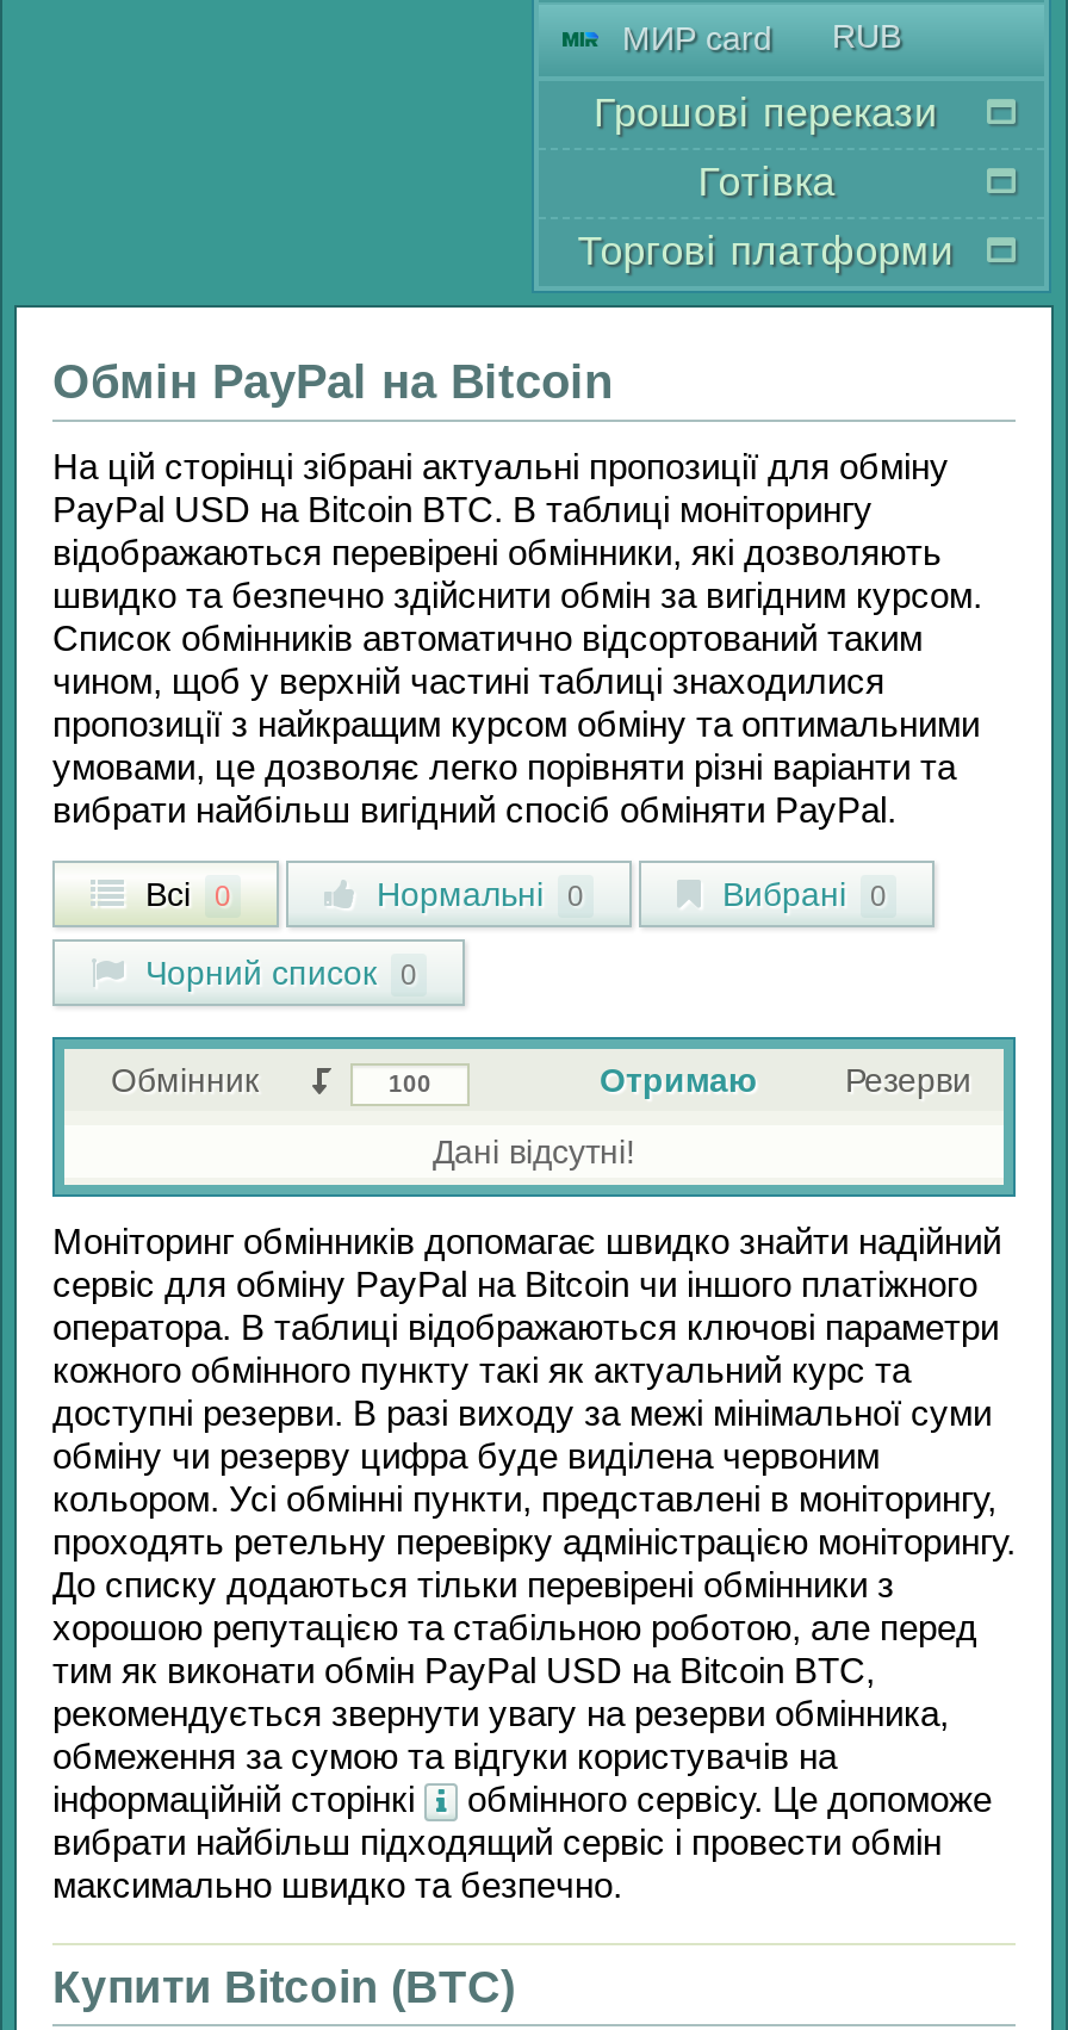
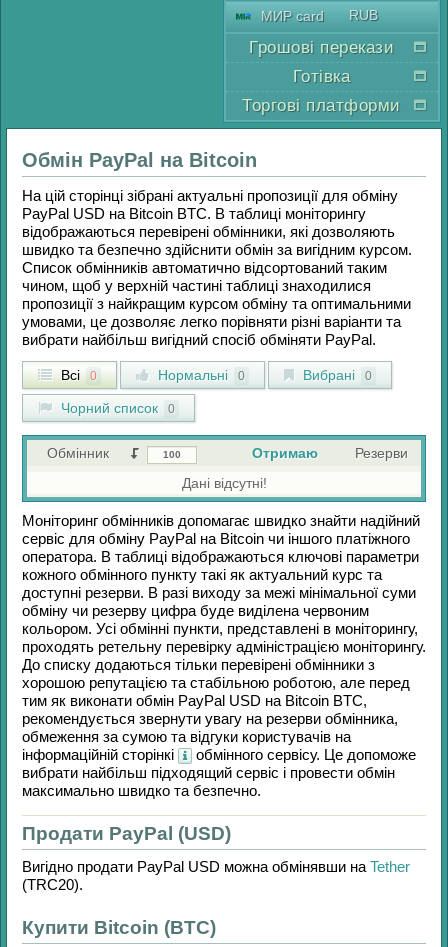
none -> [22,823,410,893] Продати PayPal (USD) | Вигідно продати PayPal USD можна обмінявши на Tether | (TRC20).

